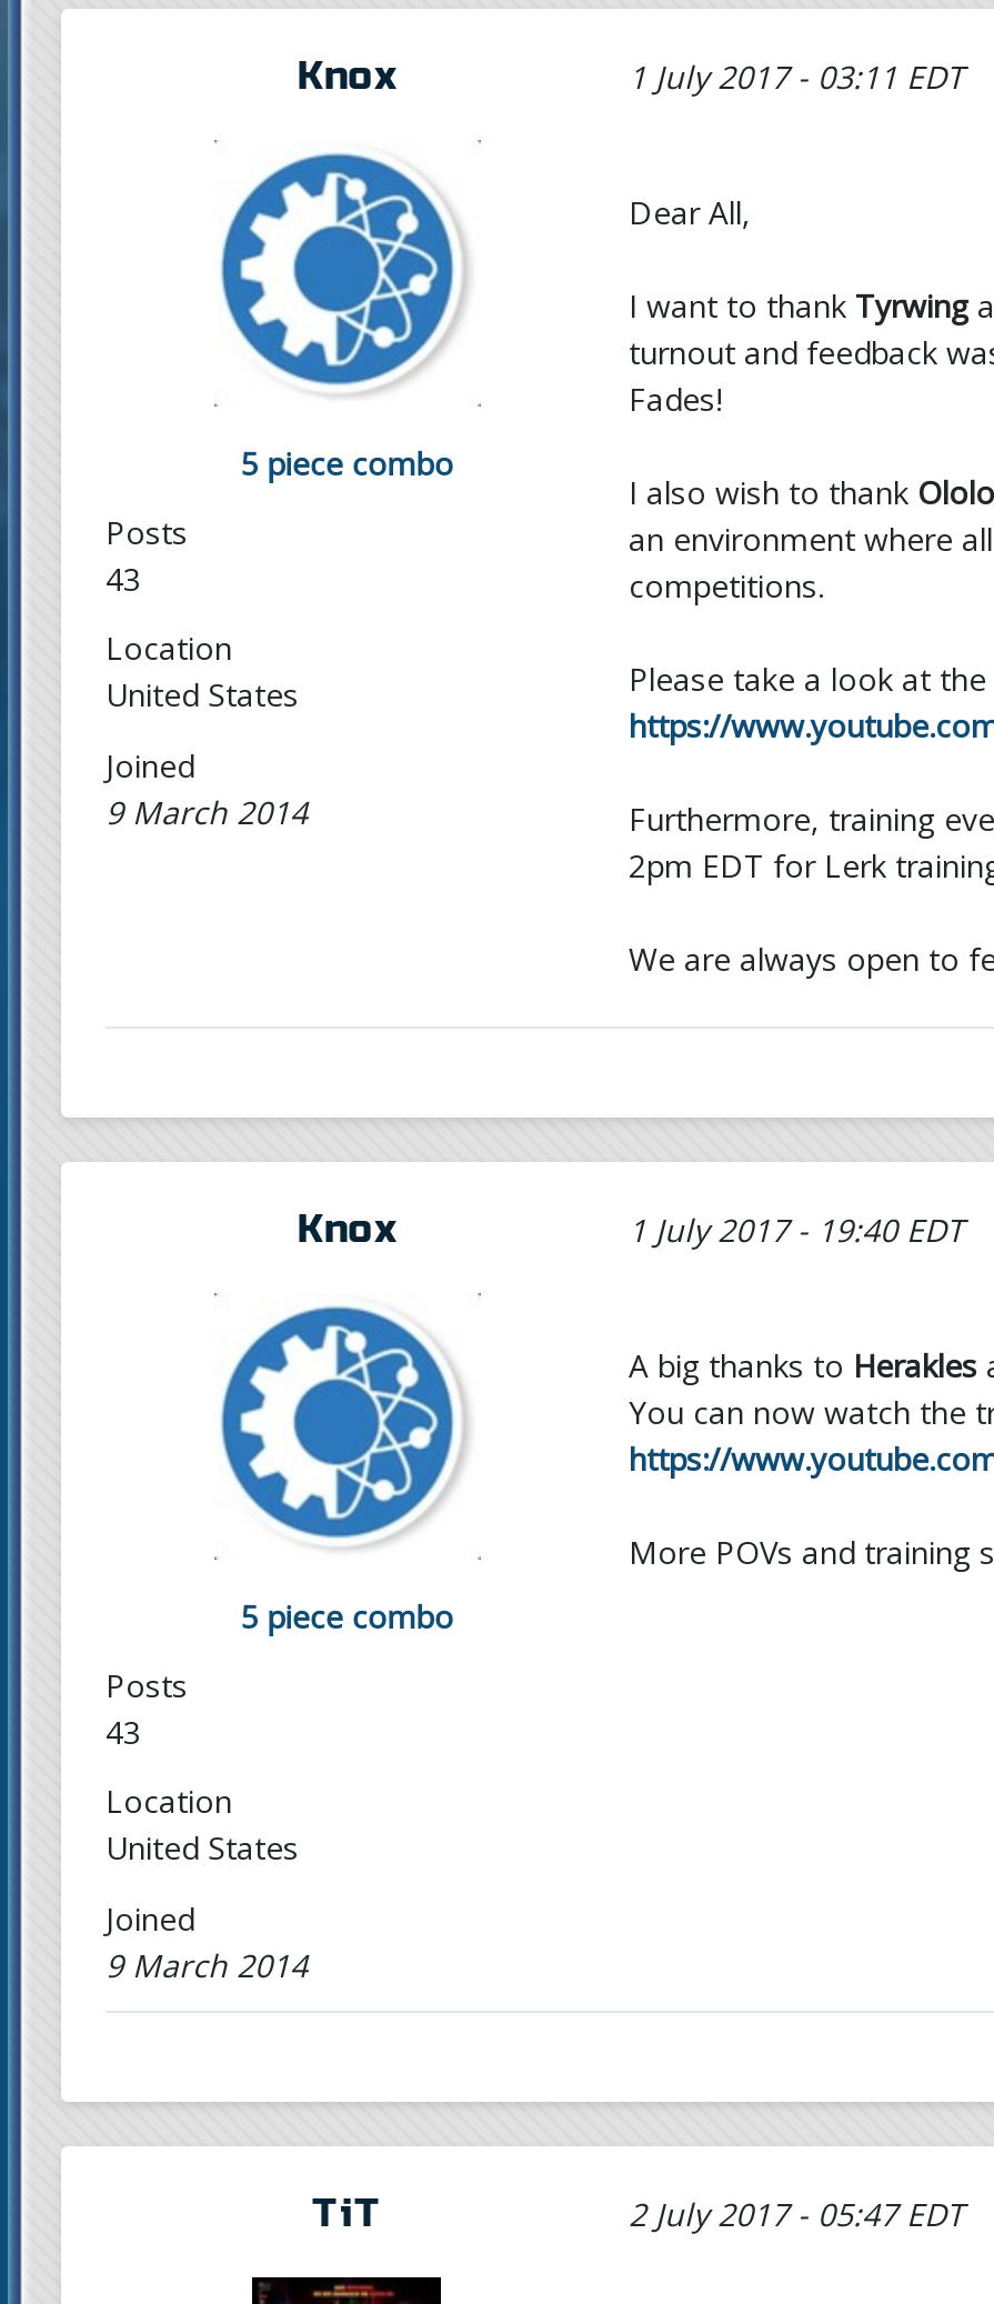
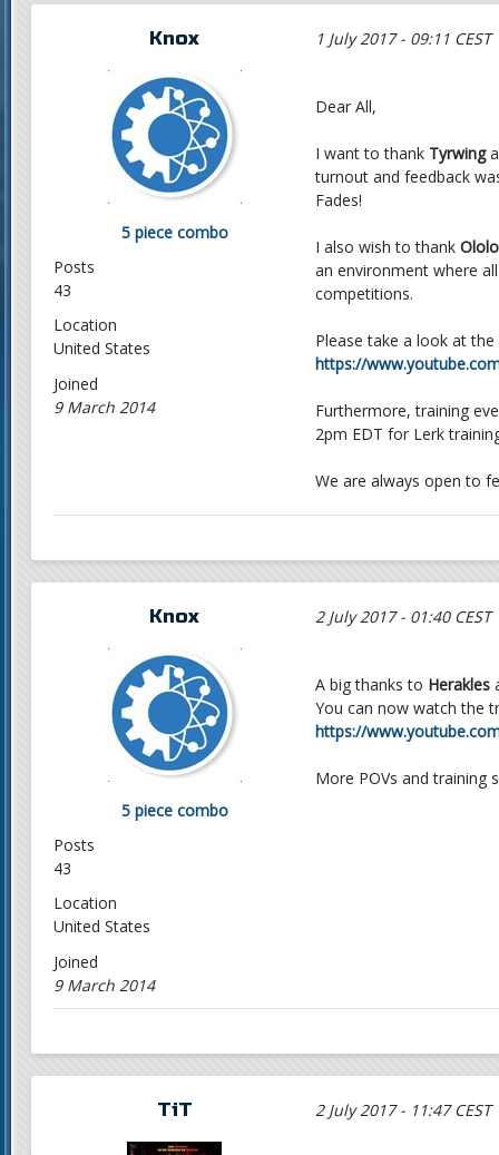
[629,56,964,98] 1 July 2017 - 03:11 EDT -> [316,28,492,49] 1 July 2017 - 09:11 CEST
[629,1209,964,1251] 1 July 2017 - 19:40 EDT -> [316,606,492,627] 2 July 2017 - 01:40 CEST
[629,2193,964,2235] 2 July 2017 - 05:47 EDT -> [316,1099,492,1120] 2 July 2017 - 11:47 CEST

